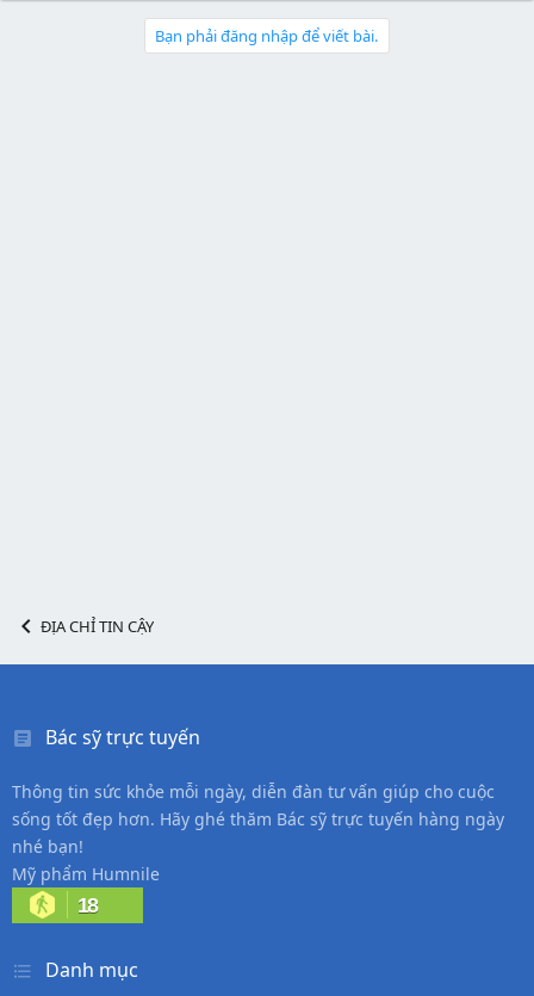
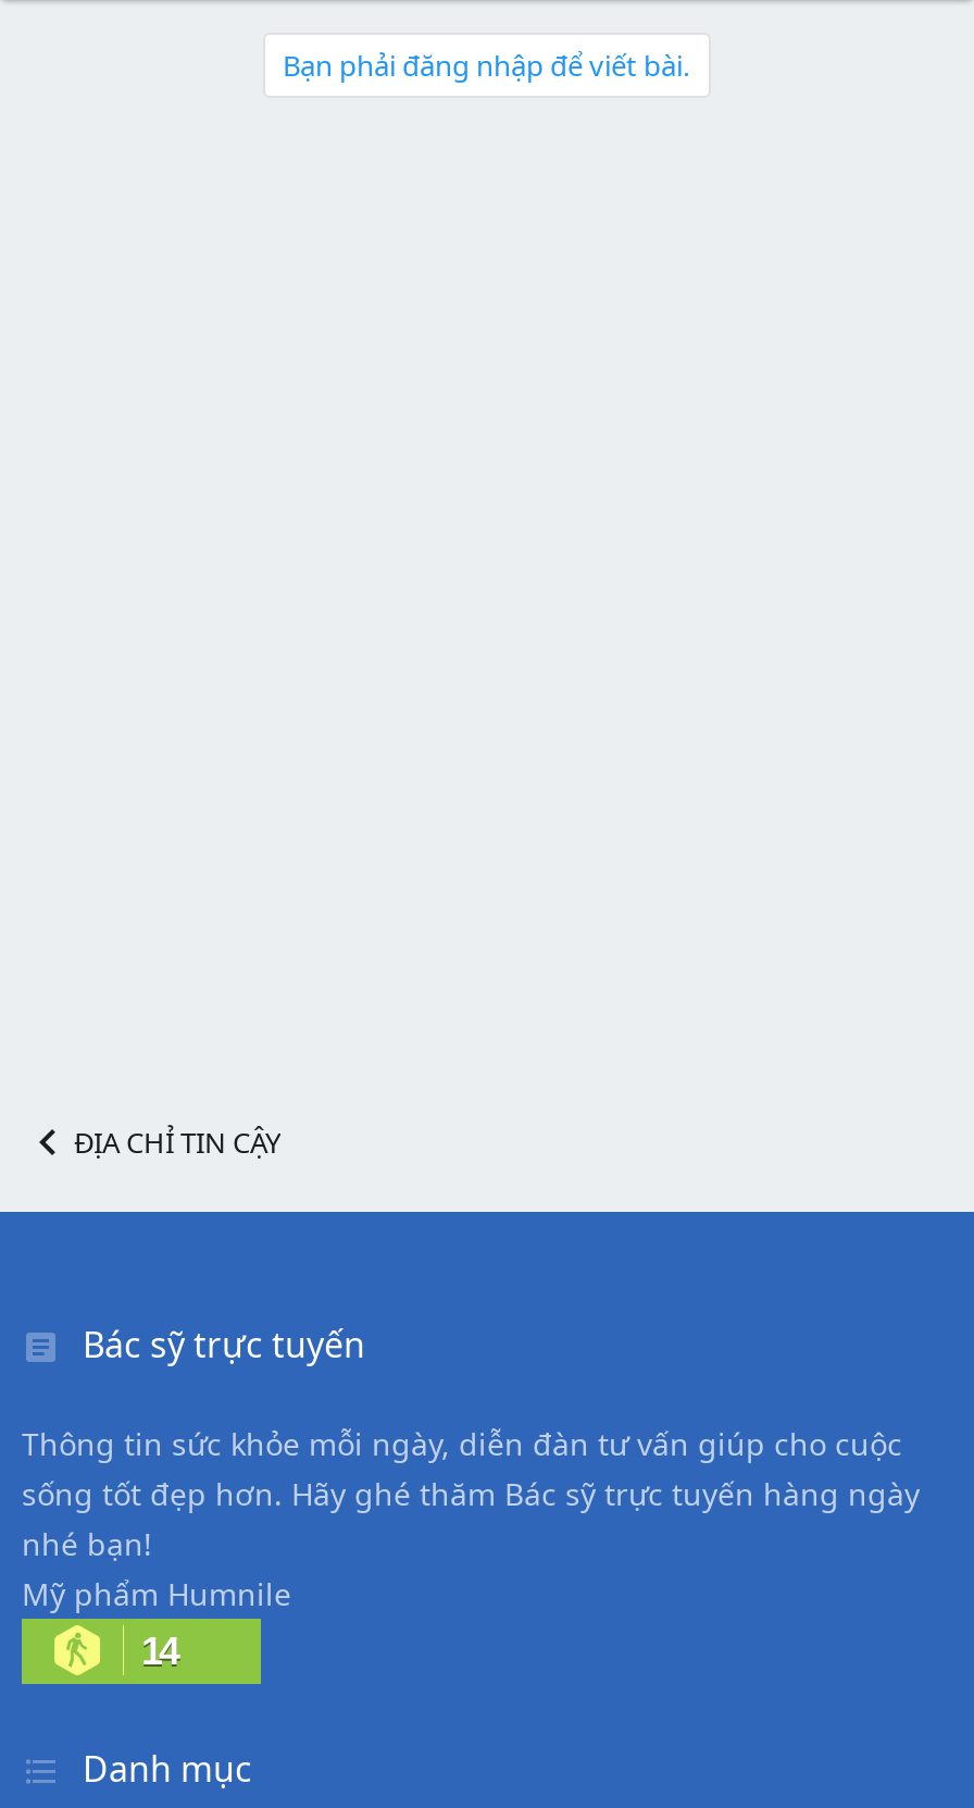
[77,893,97,917] 18 -> [141,1630,176,1673] 14

